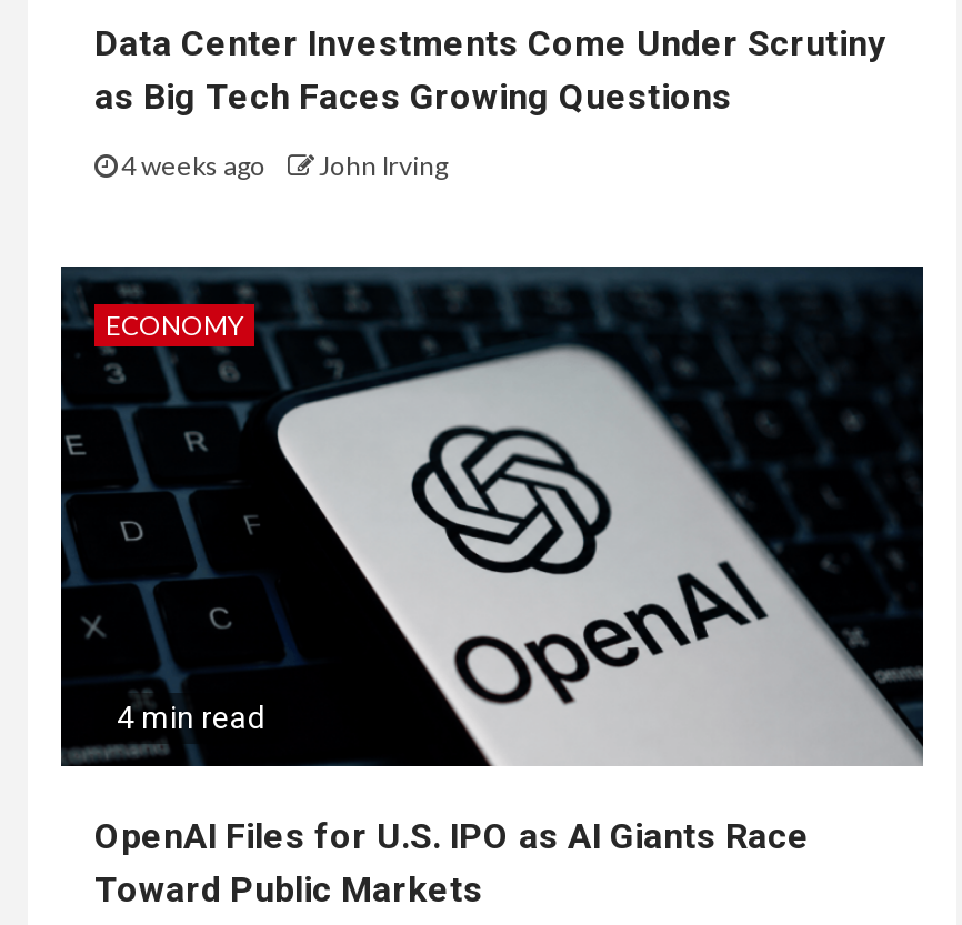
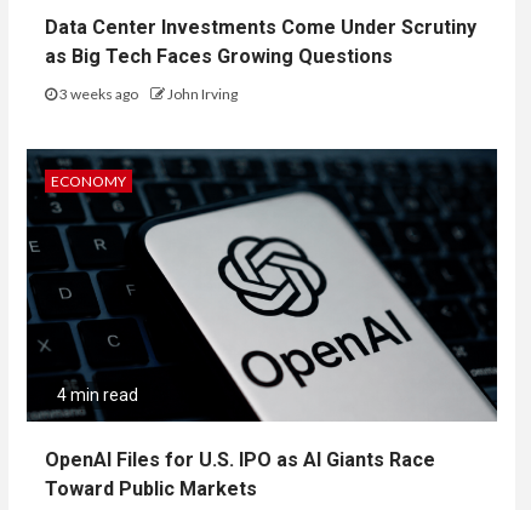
[117,149,448,183] 4 weeks ago John Irving -> [57,85,238,103] 3 weeks ago John Irving

